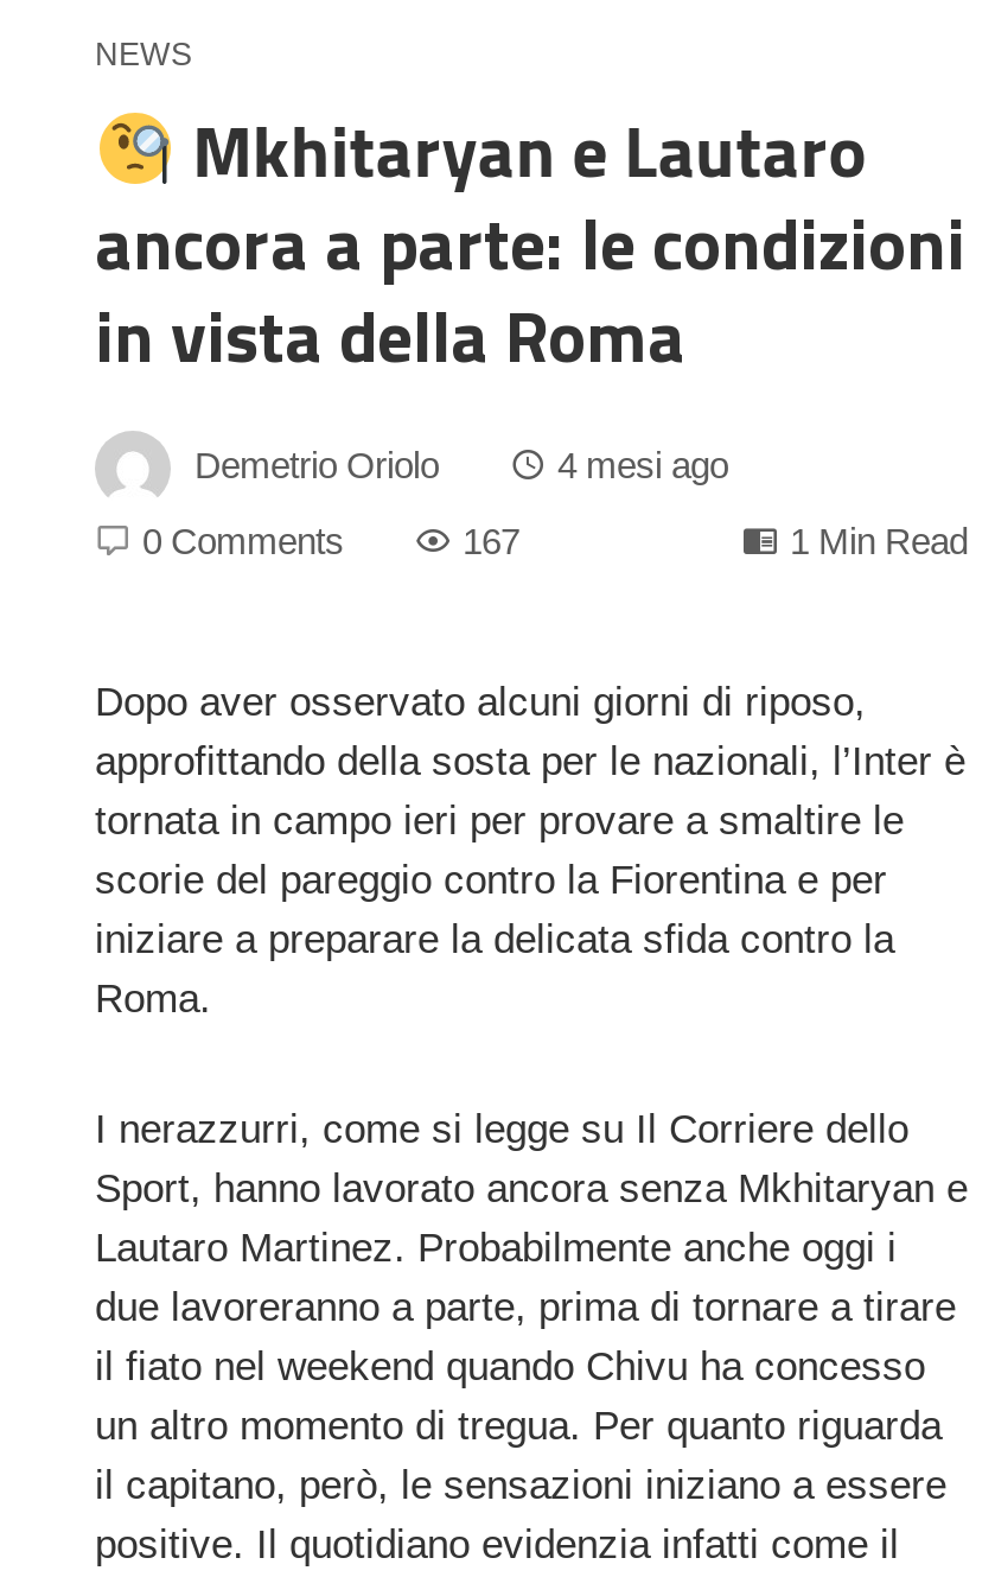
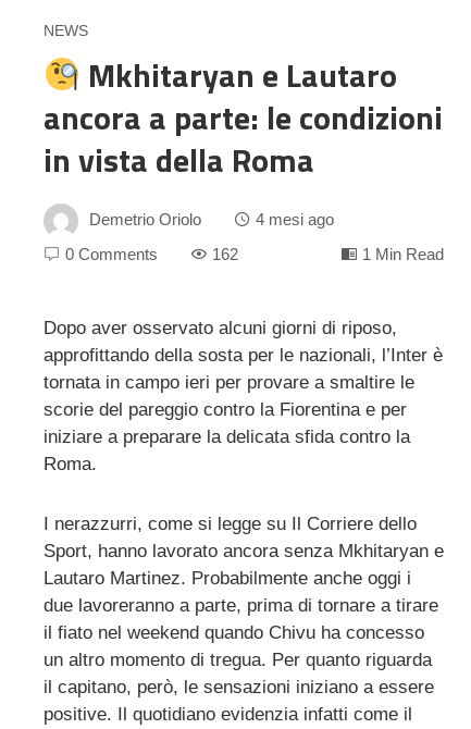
[463,521,519,561] 167 -> [212,245,238,263] 162

